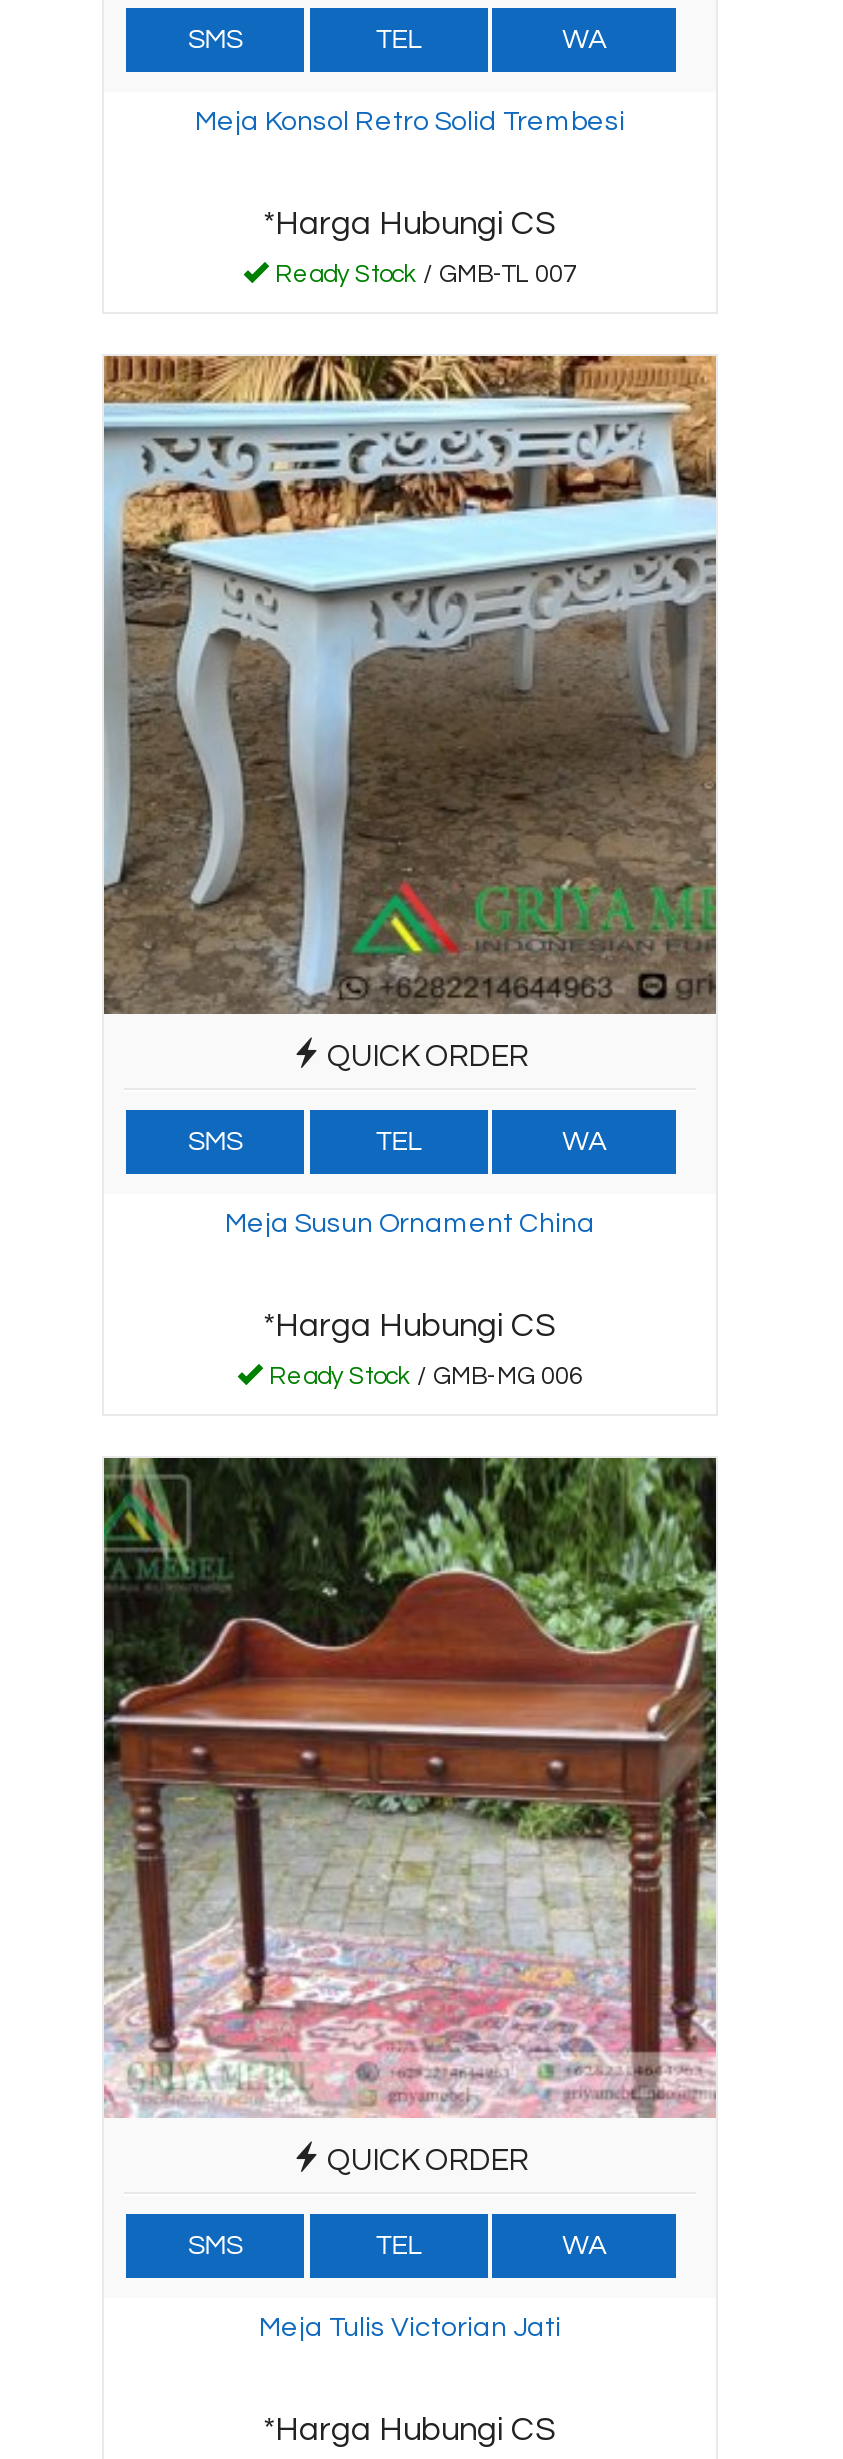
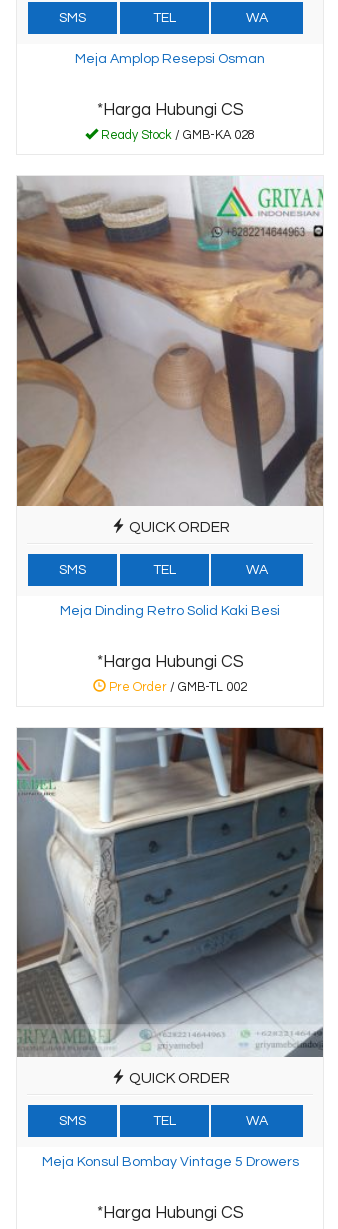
[195,107,625,135] Meja Konsol Retro Solid Trembesi -> [75,52,265,66] Meja Amplop Resepsi Osman
[269,261,577,287] Ready Stock / GMB-TL 007 -> [98,129,255,142] Ready Stock / GMB-KA 028
[104,353,718,1015] [image] -> [16,176,324,507] [image]
[225,1210,595,1238] Meja Susun Ornament China -> [60,604,280,618] Meja Dinding Retro Solid Kaki Besi
[263,1364,583,1390] Ready Stock / GMB-MG 006 -> [106,681,247,694] Pre Order / GMB-TL 002
[102,1455,718,2119] [image] -> [16,727,324,1057] [image]
[259,2313,561,2341] Meja Tulis Victorian Jati -> [41,1155,298,1169] Meja Konsul Bombay Vintage 5 Drowers

